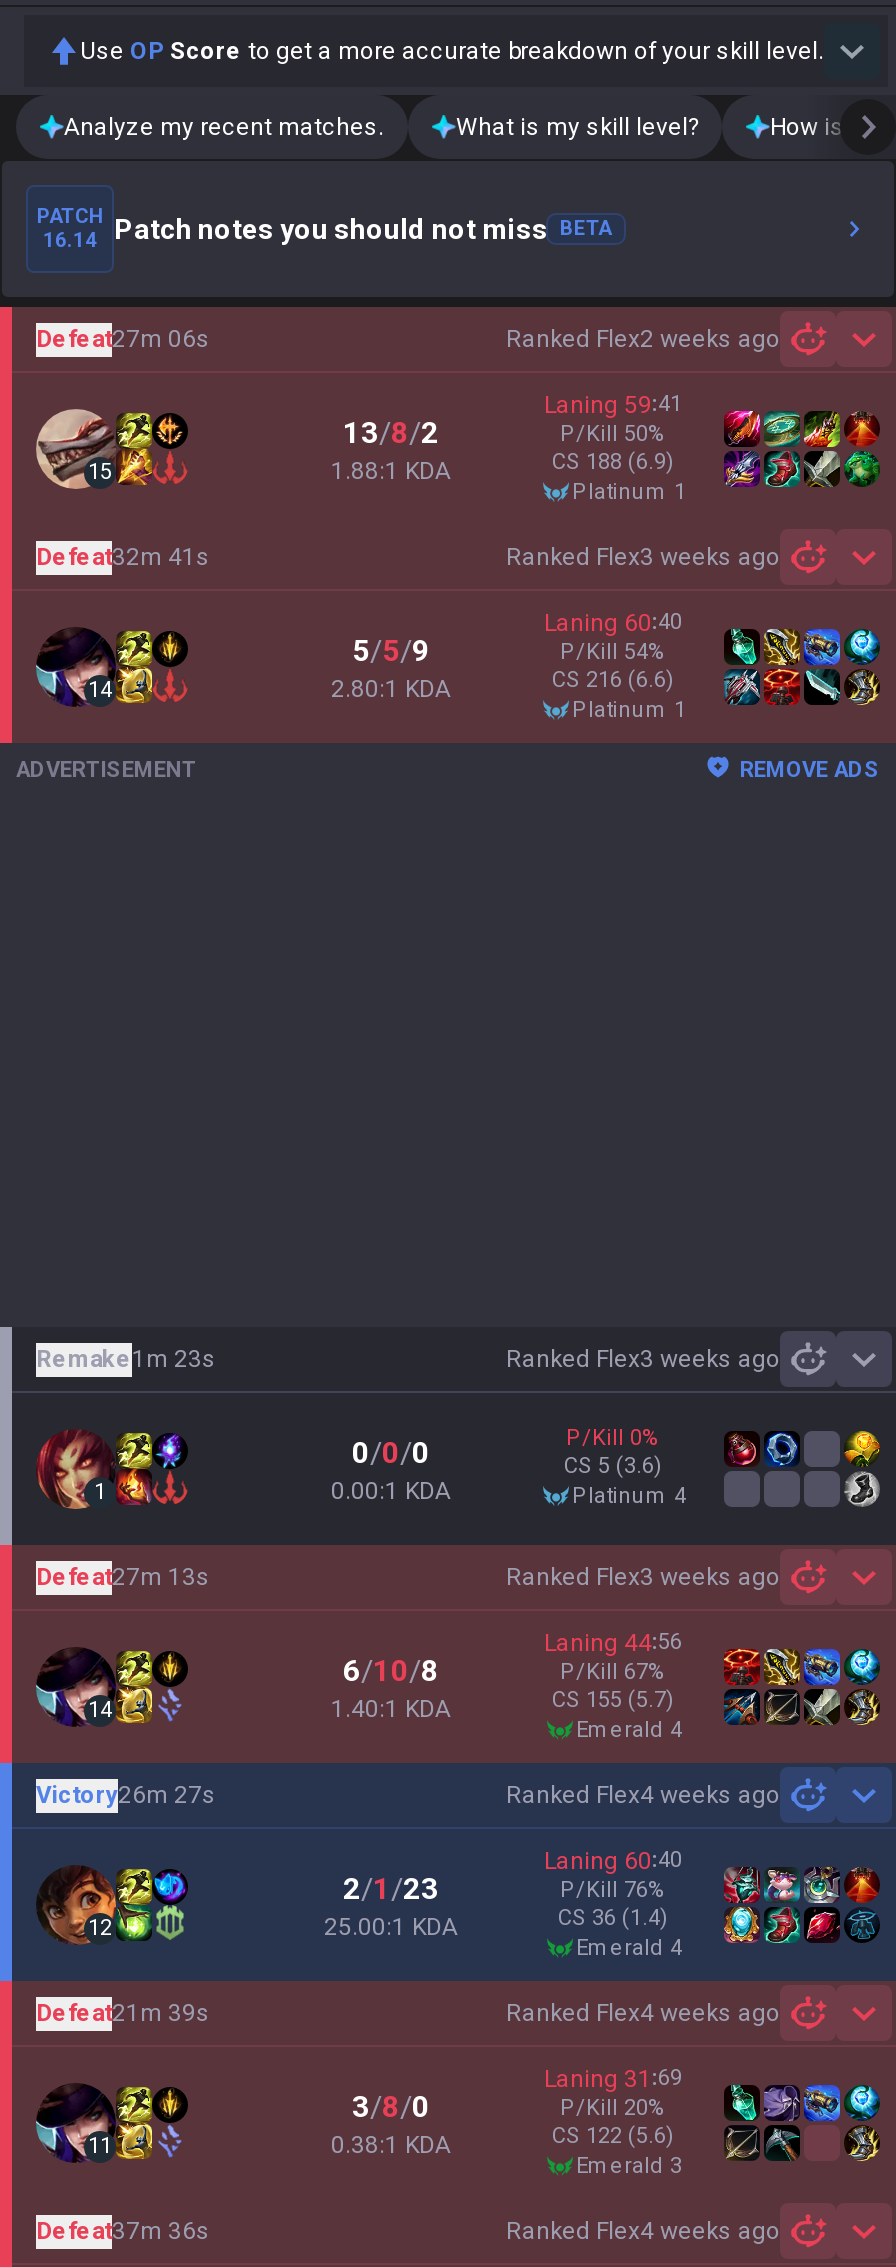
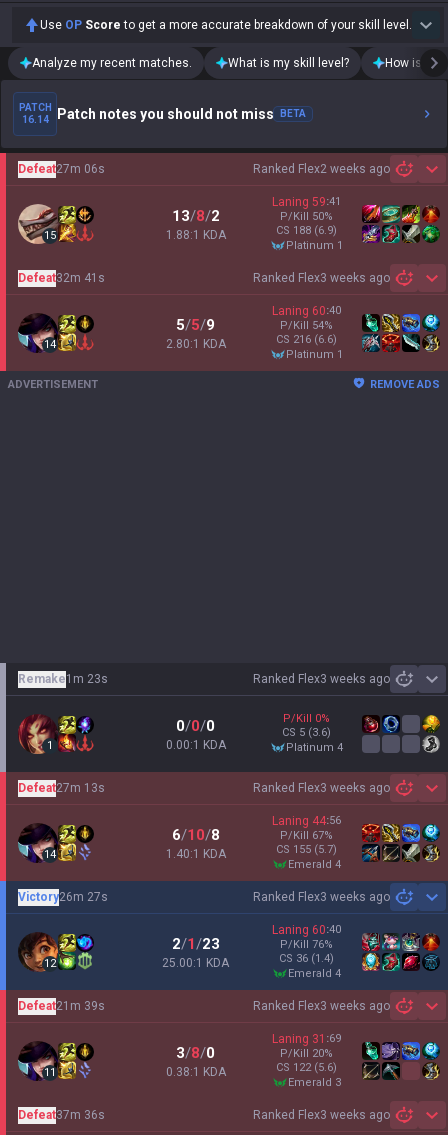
[506,1780,780,1809] Ranked Flex4 weeks ago -> [253,889,390,904] Ranked Flex3 weeks ago
[506,1998,780,2027] Ranked Flex4 weeks ago -> [253,998,390,1013] Ranked Flex3 weeks ago
[506,2216,780,2245] Ranked Flex4 weeks ago -> [253,1107,390,1122] Ranked Flex3 weeks ago

